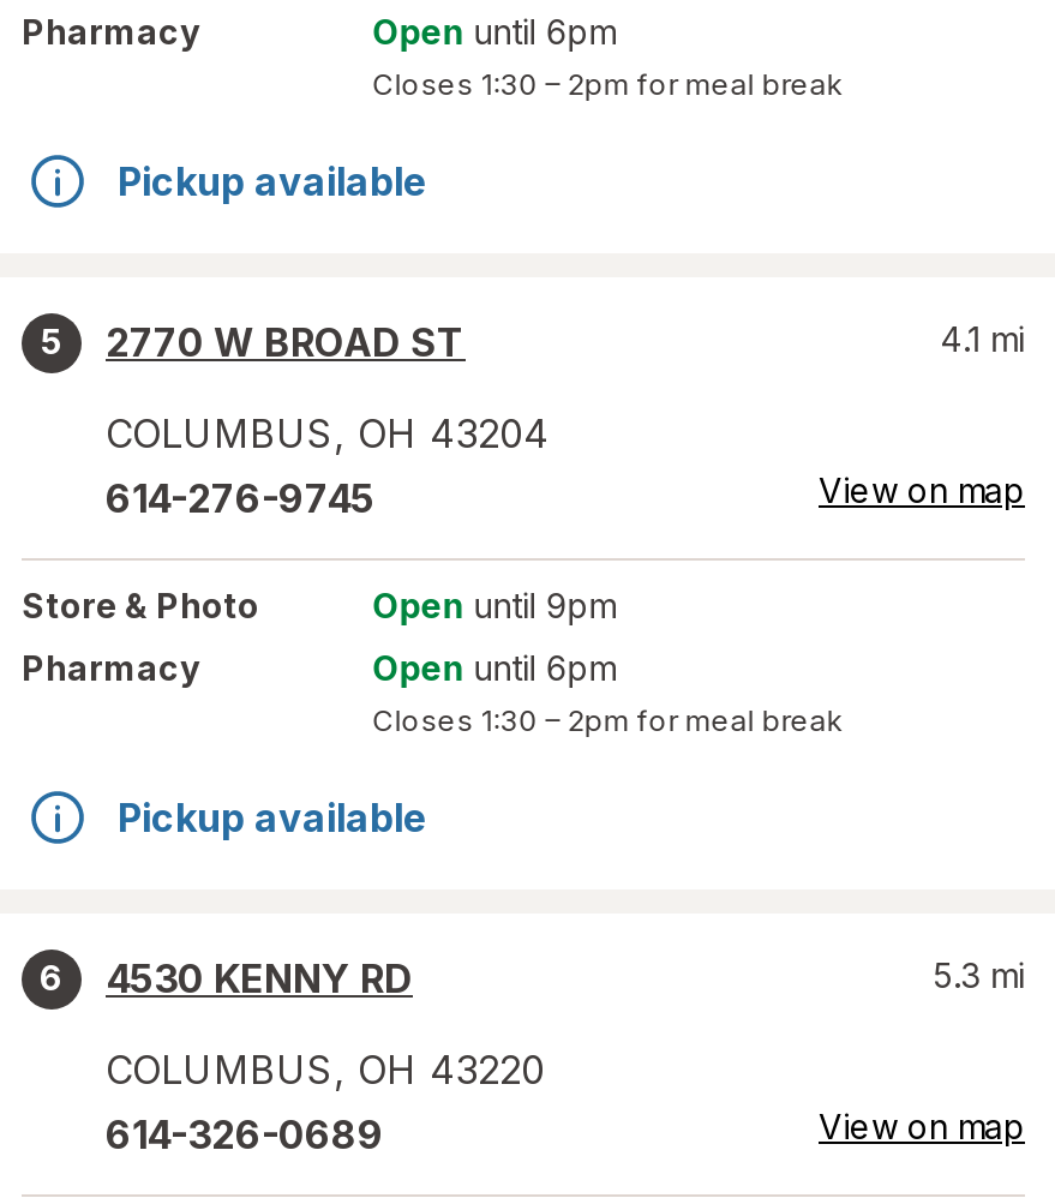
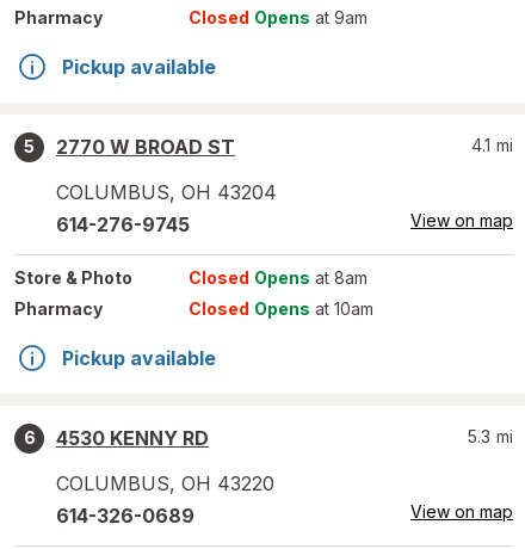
[373,11,843,102] Open until 6pm | Closes 1:30 – 2pm for meal break -> [189,7,368,27] Closed Opens at 9am
[373,585,615,625] Open until 9pm -> [189,267,368,288] Closed Opens at 8am
[373,647,843,738] Open until 6pm | Closes 1:30 – 2pm for meal break -> [189,298,374,319] Closed Opens at 10am

